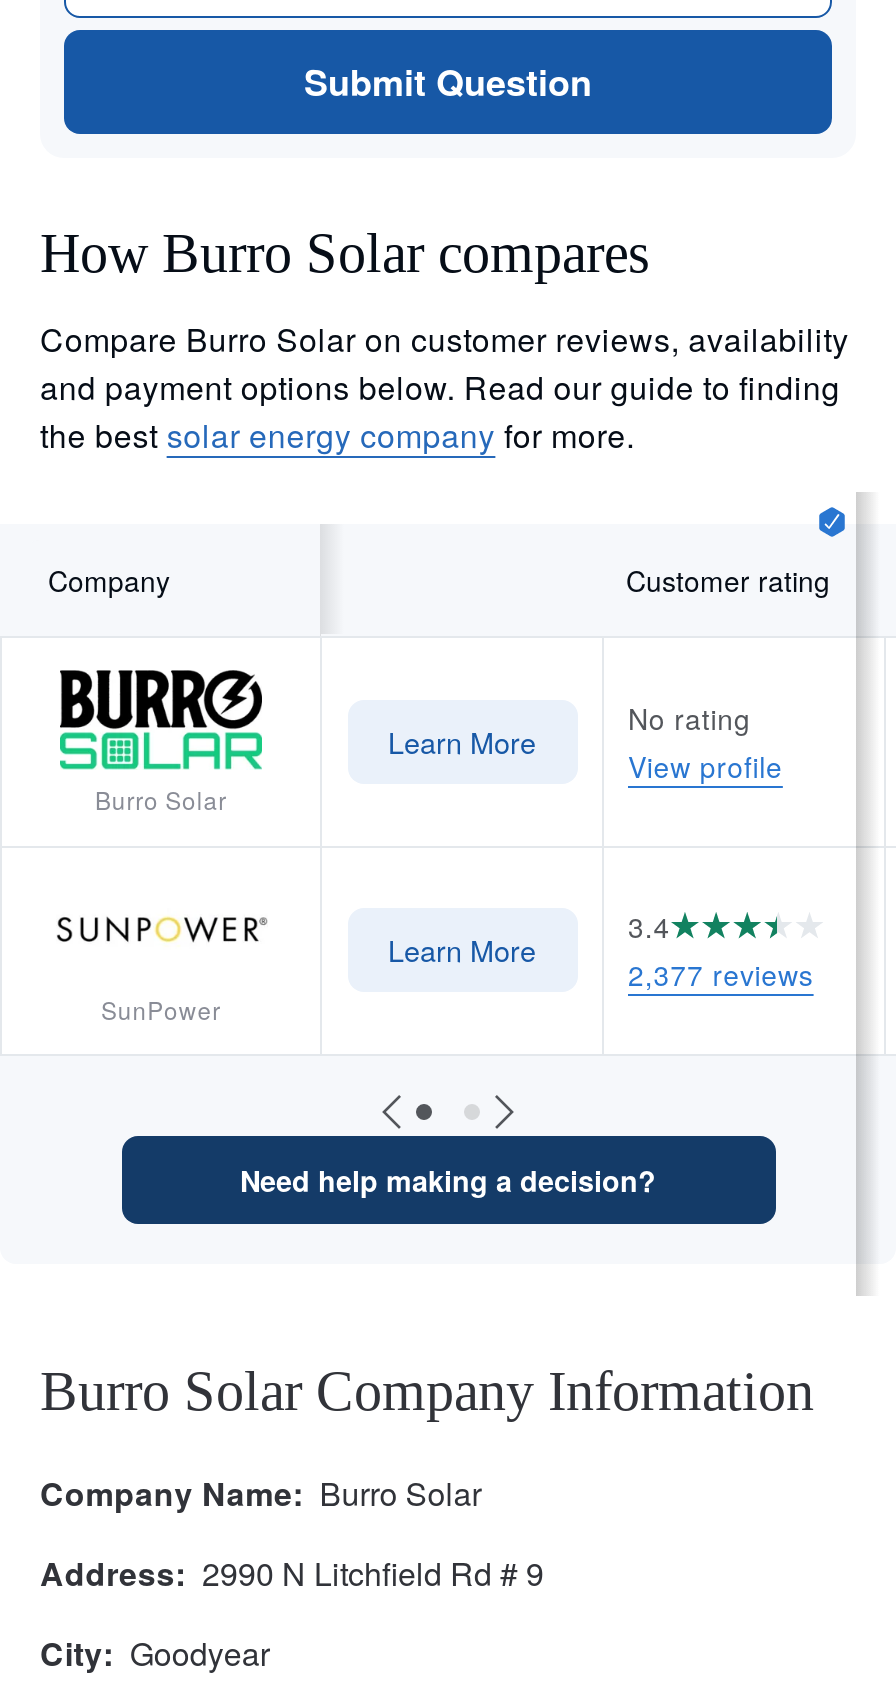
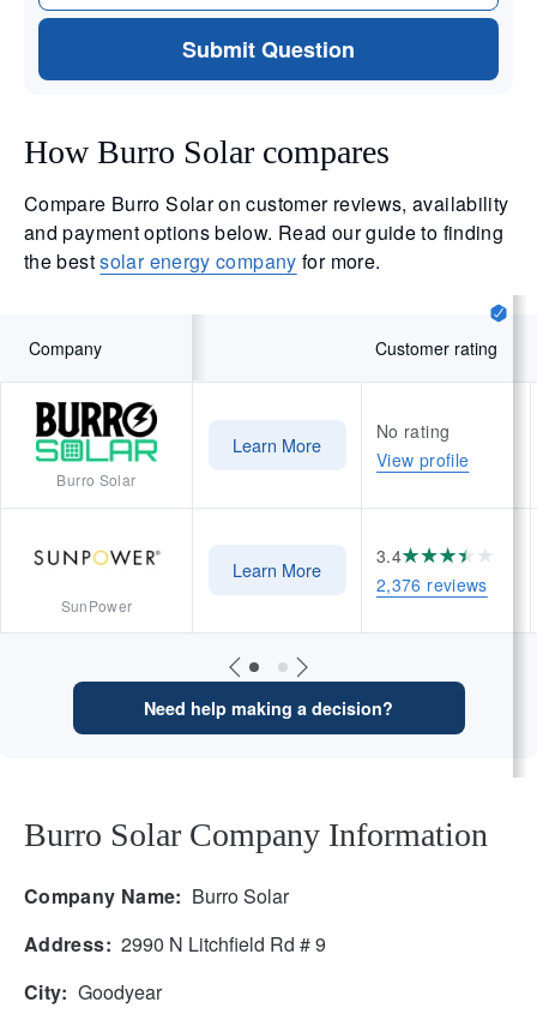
[628,954,814,994] 2,377 reviews -> [376,572,488,596] 2,376 reviews

